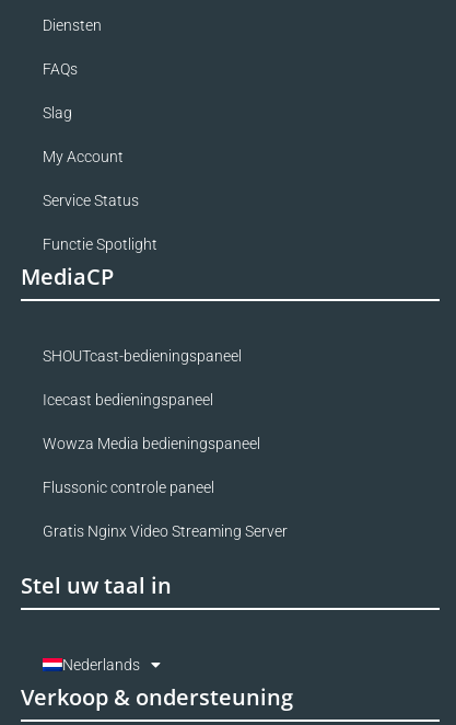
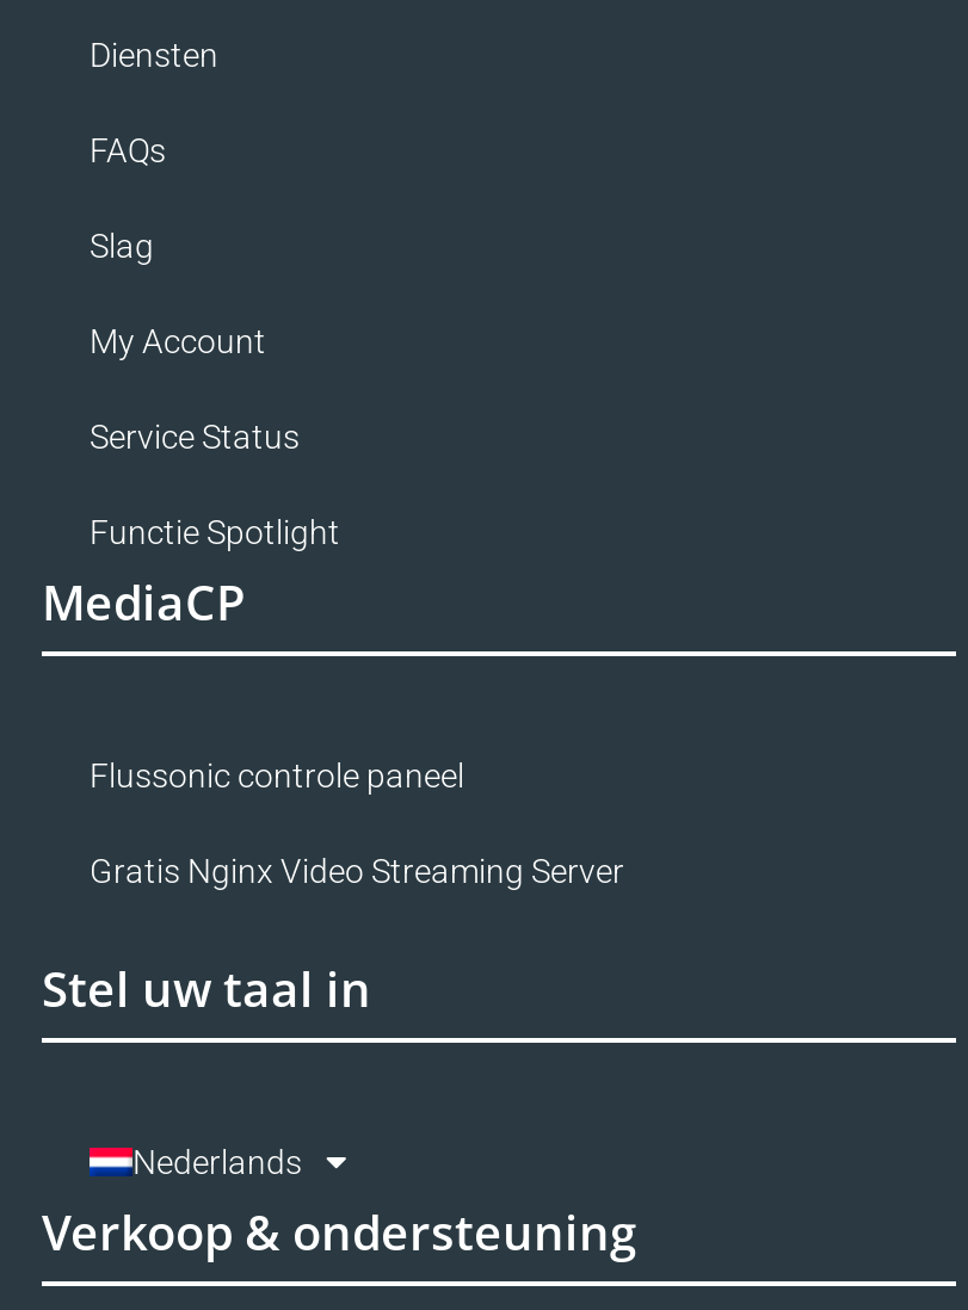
[43,347,260,452] SHOUTcast-bedieningspaneel | Icecast bedieningspaneel | Wowza Media bedieningspaneel -> none

